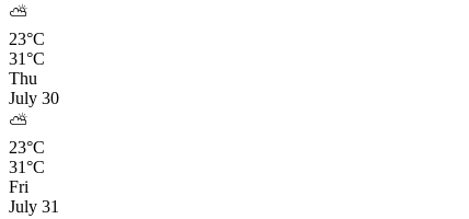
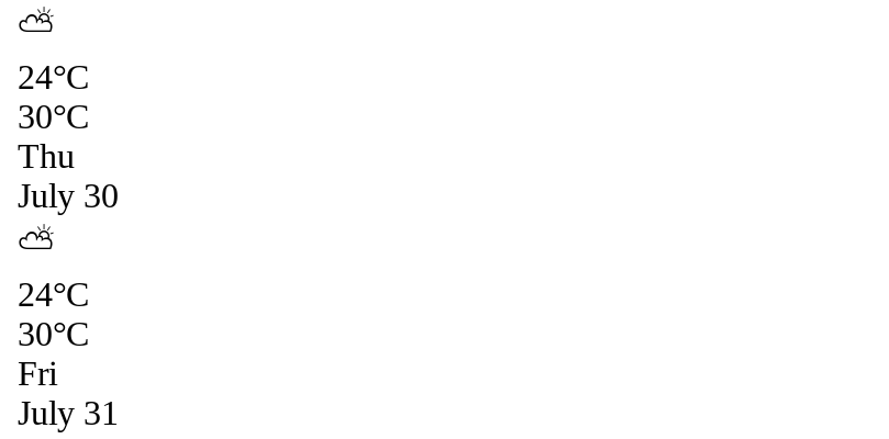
[9,30,45,68] 23°C | 31°C -> [18,59,90,136] 24°C | 30°C
[9,138,45,176] 23°C | 31°C -> [18,277,90,354] 24°C | 30°C

